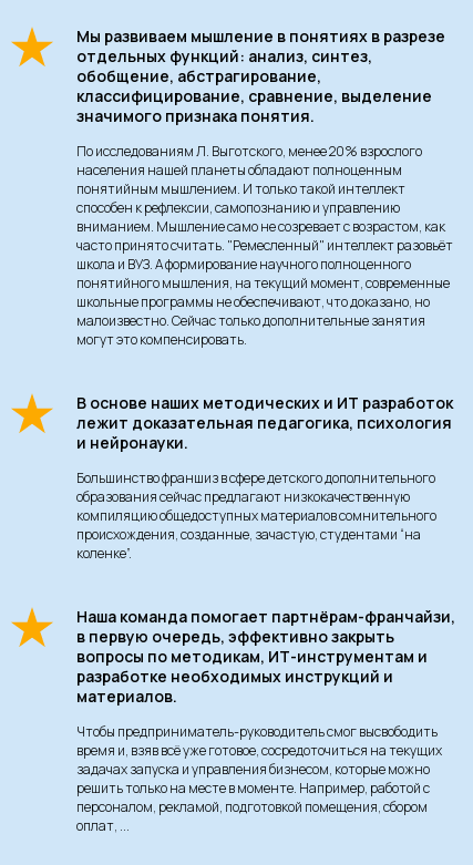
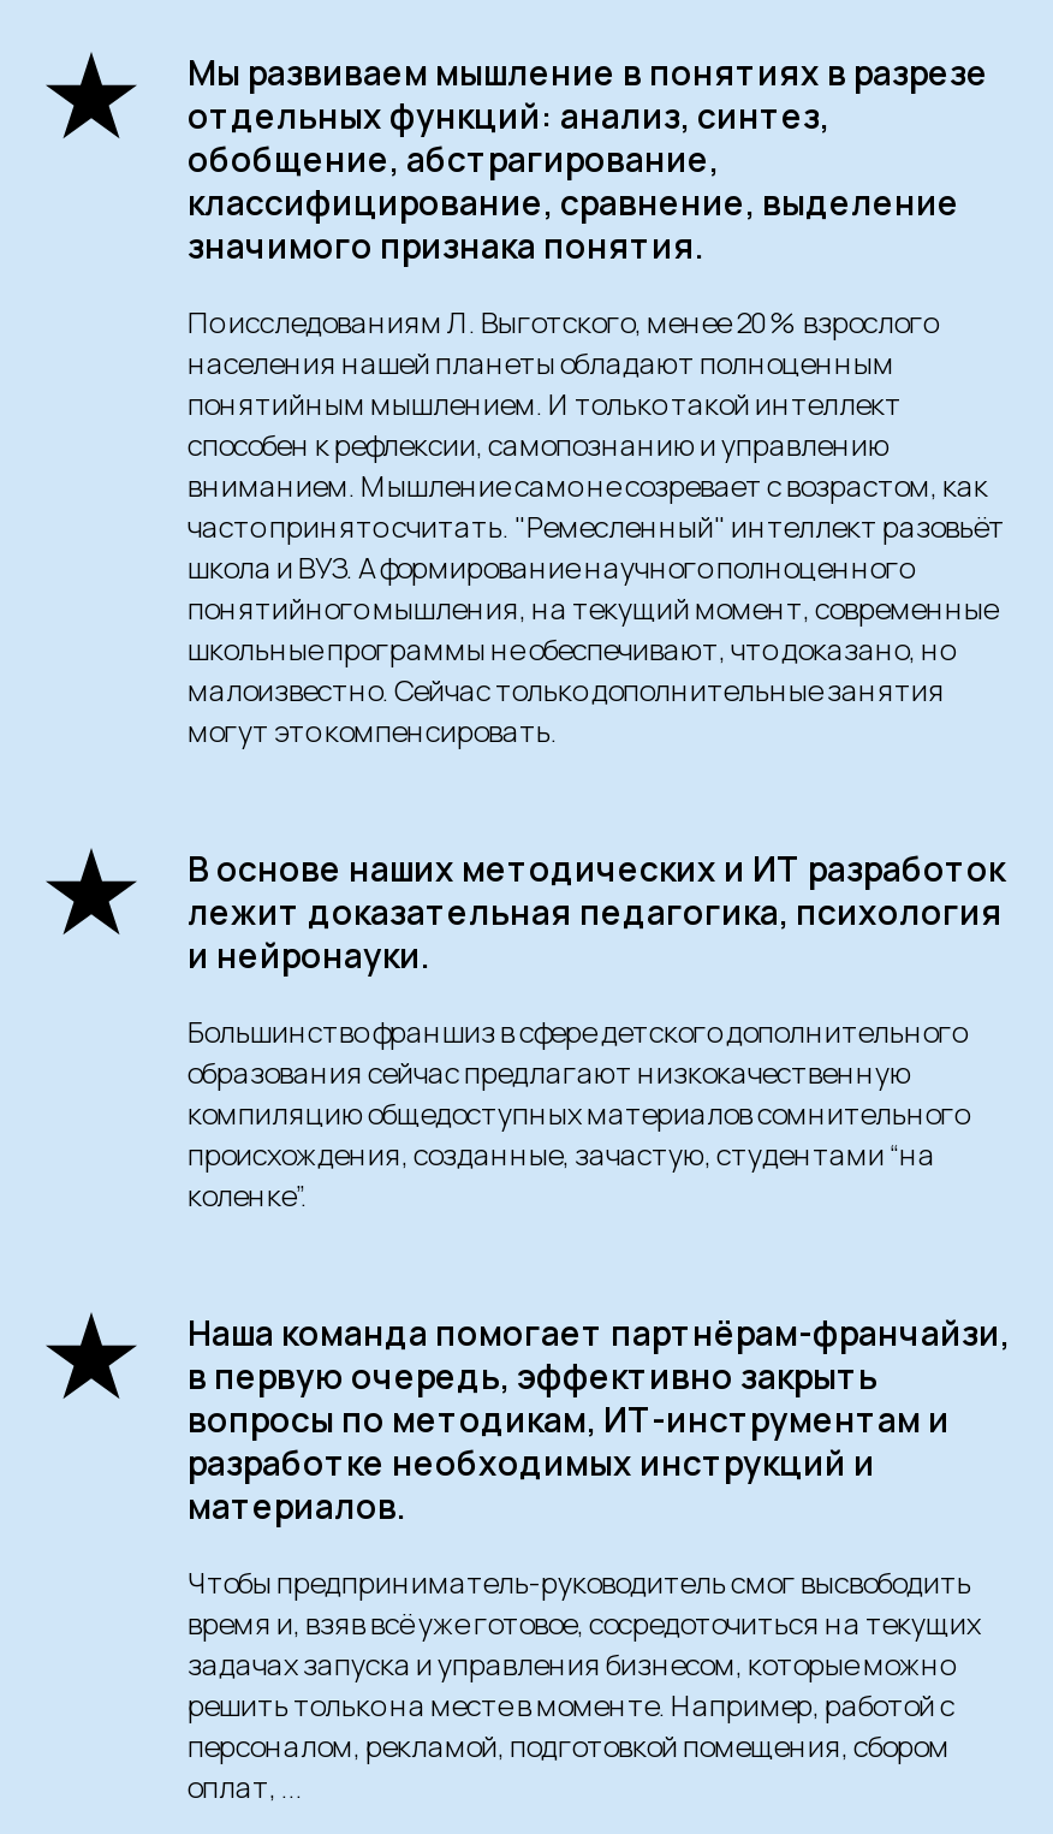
[11,28,53,66] [image] -> [46,52,137,138] [image]
[11,394,53,433] [image] -> [46,848,137,934] [image]
[11,608,53,647] [image] -> [46,1312,137,1399] [image]

